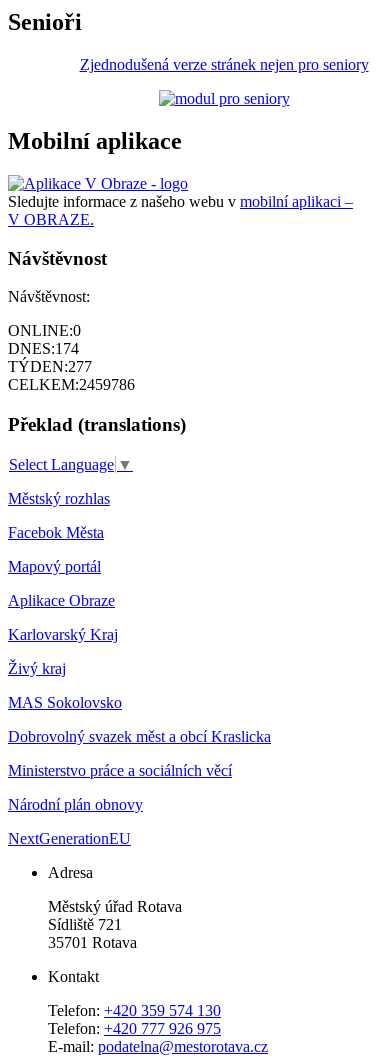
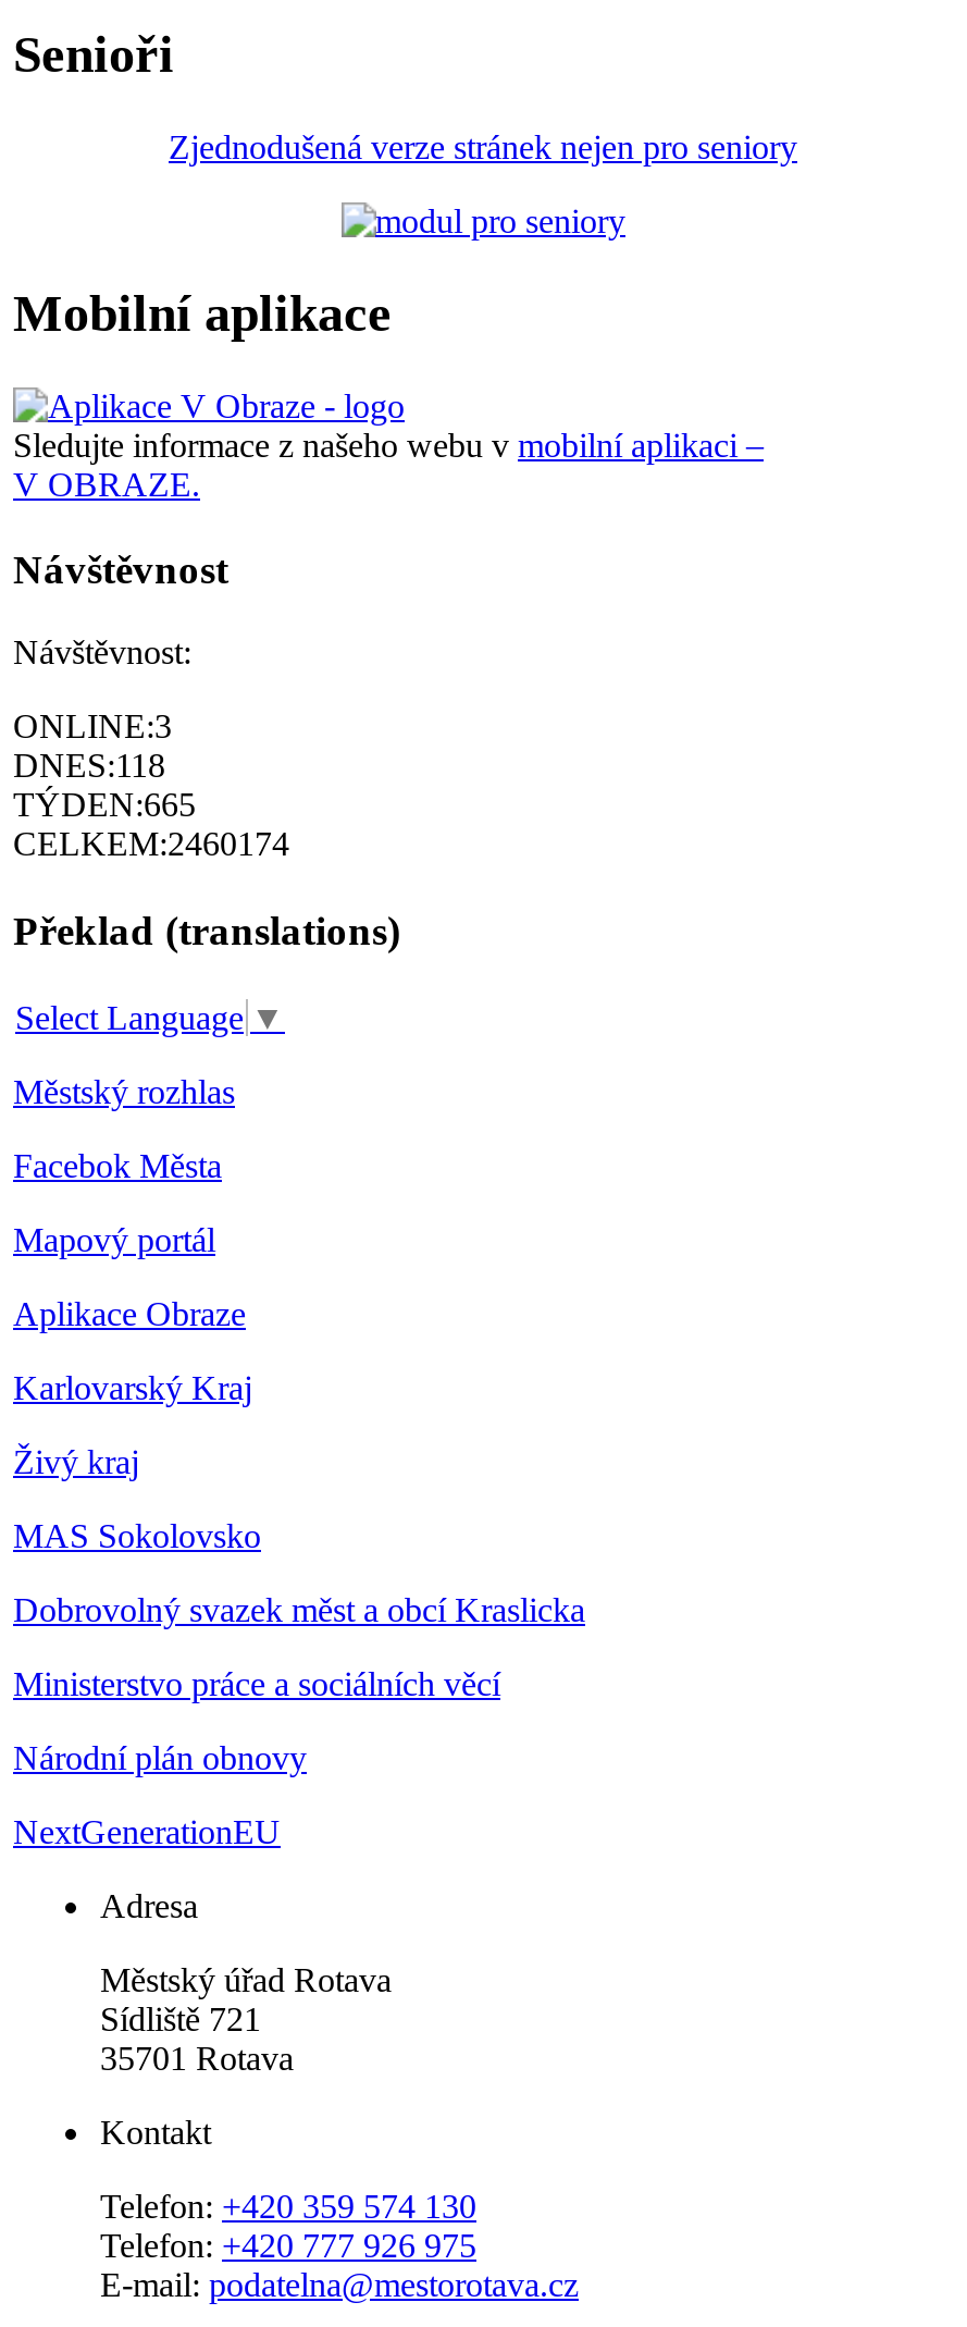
[8,322,81,339] ONLINE:0 -> [13,708,172,745] ONLINE:3
[8,340,79,357] DNES:174 -> [13,748,165,785] DNES:118
[8,358,92,375] TÝDEN:277 -> [13,787,196,824] TÝDEN:665
[8,376,135,393] CELKEM:2459786 -> [13,826,289,863] CELKEM:2460174

